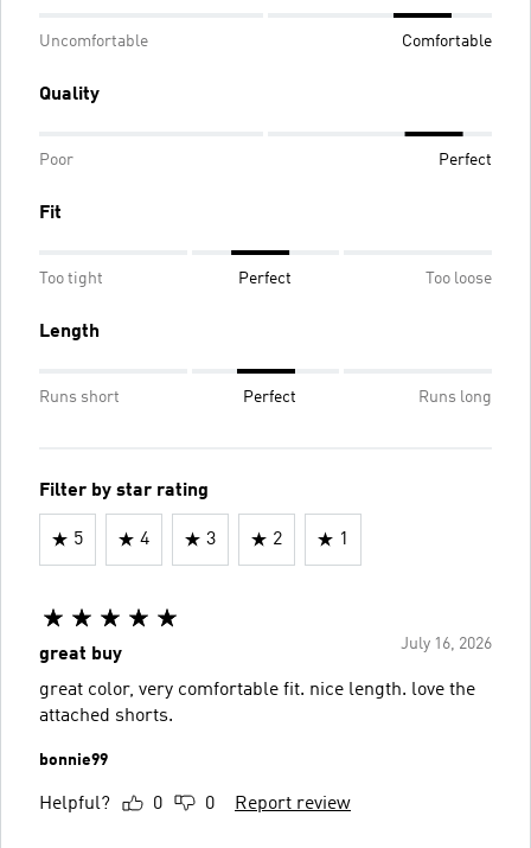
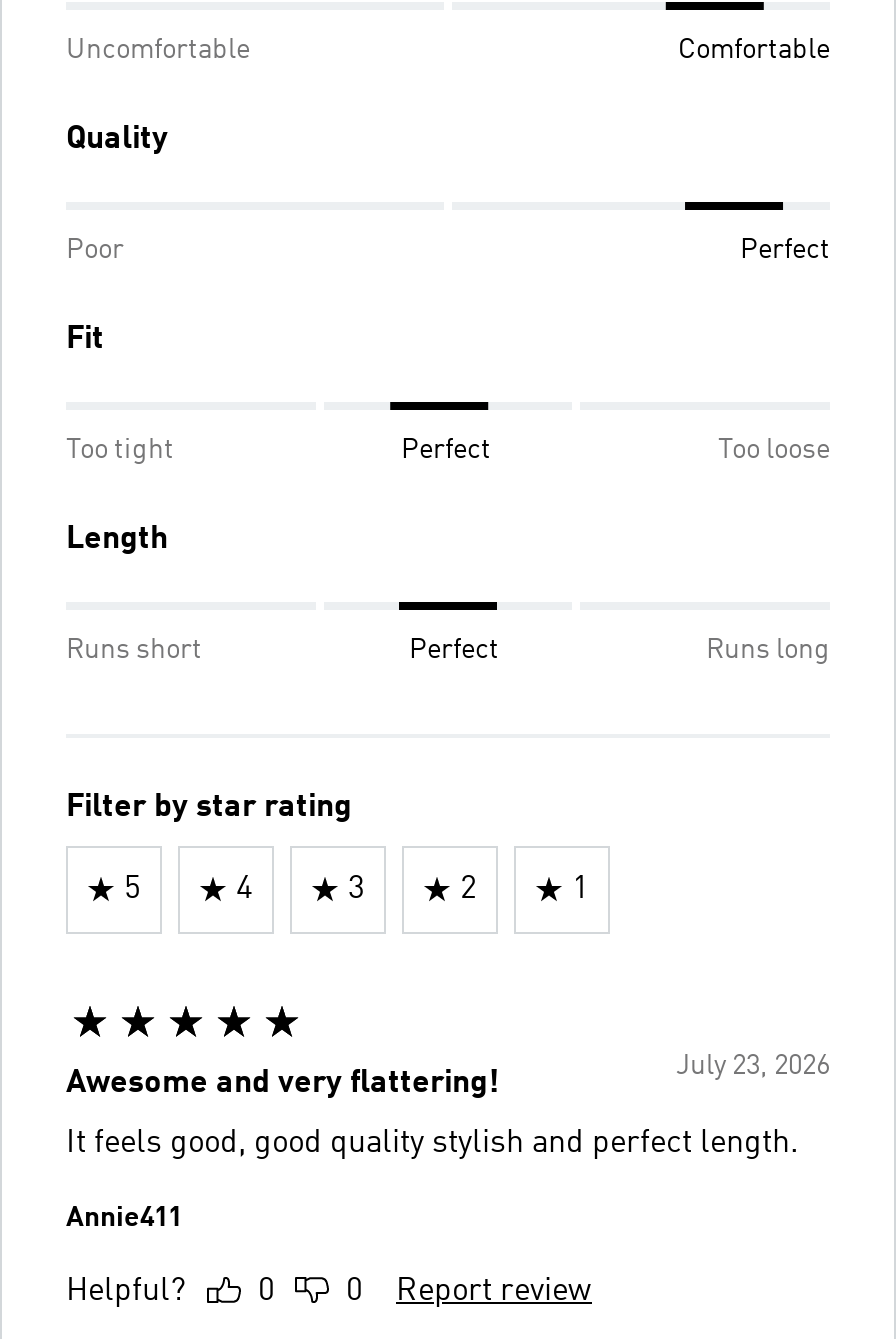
[39,636,492,664] July 16, 2026 | great buy -> [66,1052,830,1100] July 23, 2026 | Awesome and very flattering!
[39,681,475,726] great color, very comfortable fit. nice length. love the | attached shorts. -> [66,1128,798,1160] It feels good, good quality stylish and perfect length.
[39,752,108,769] bonnie99 -> [66,1204,182,1232] Annie411

